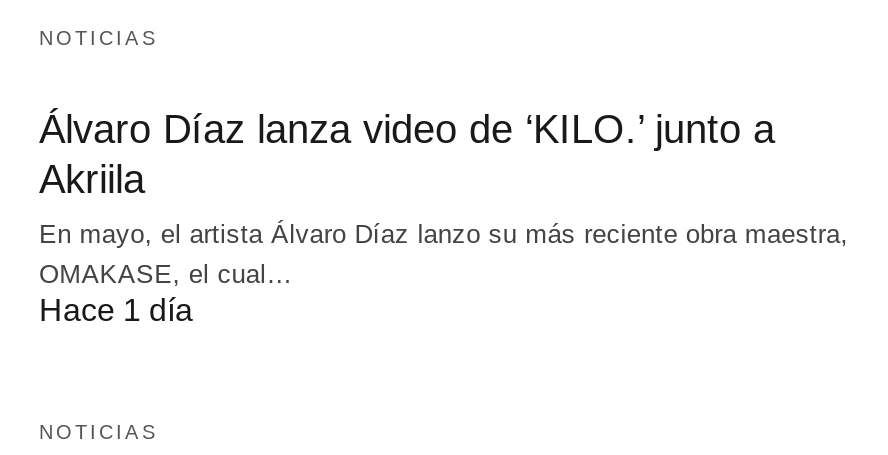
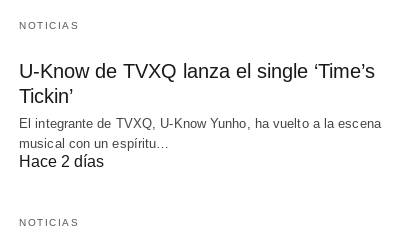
[39,108,848,328] Álvaro Díaz lanza video de ‘KILO.’ junto a | Akriila | En mayo, el artista Álvaro Díaz lanzo su más reciente obra maestra, | OMAKASE, el cual… | Hace 1 día -> [19,60,381,170] U-Know de TVXQ lanza el single ‘Time’s | Tickin’ | El integrante de TVXQ, U-Know Yunho, ha vuelto a la escena | musical con un espíritu… | Hace 2 días

